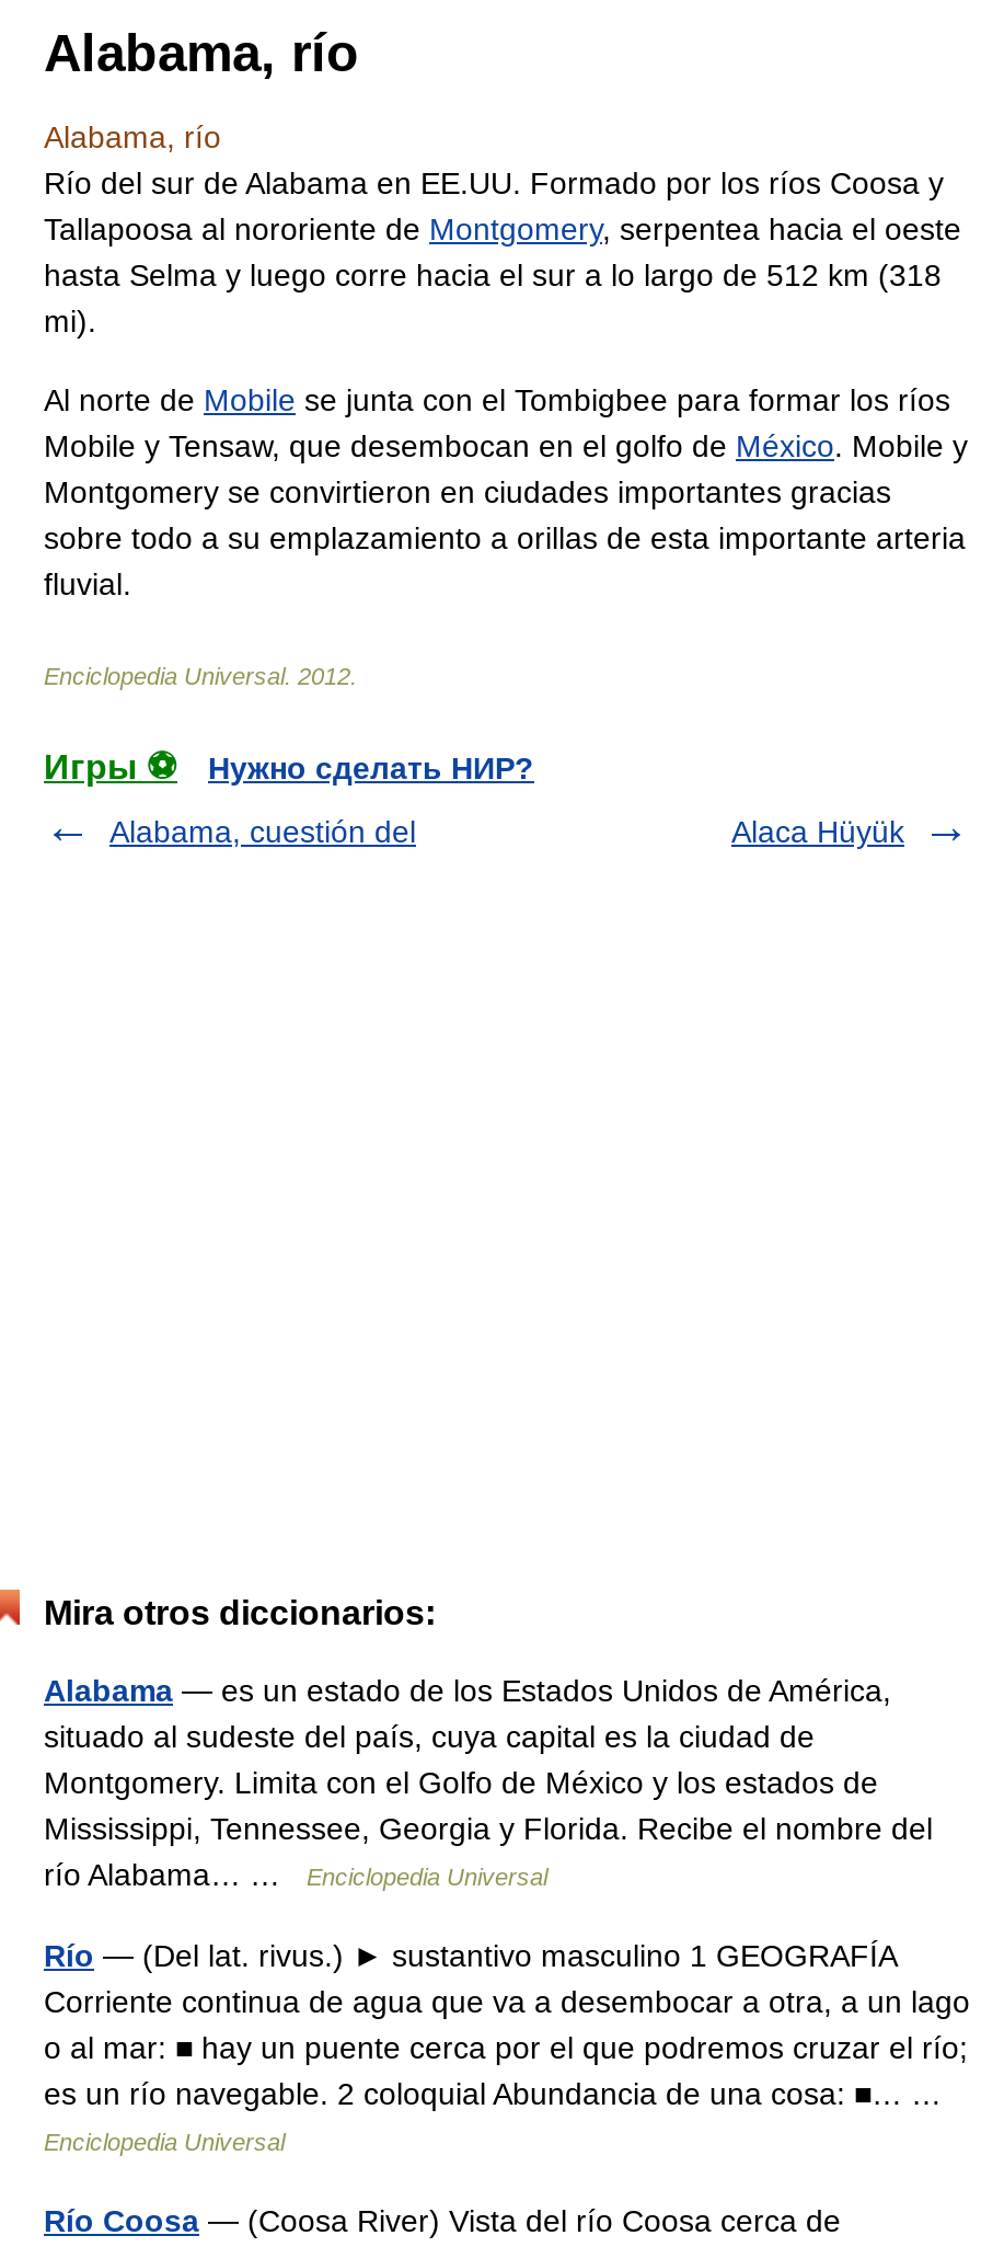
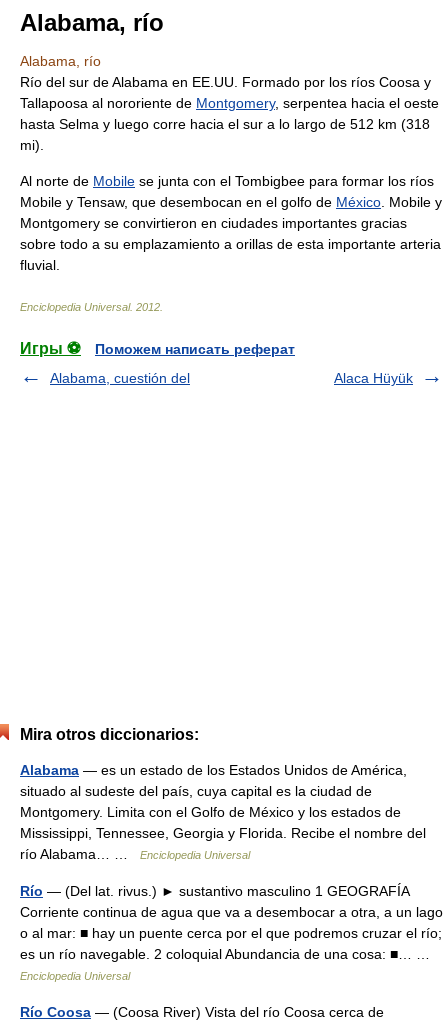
[208,750,534,786] Нужно сделать НИР? -> [95,341,295,357] Поможем написать реферат

